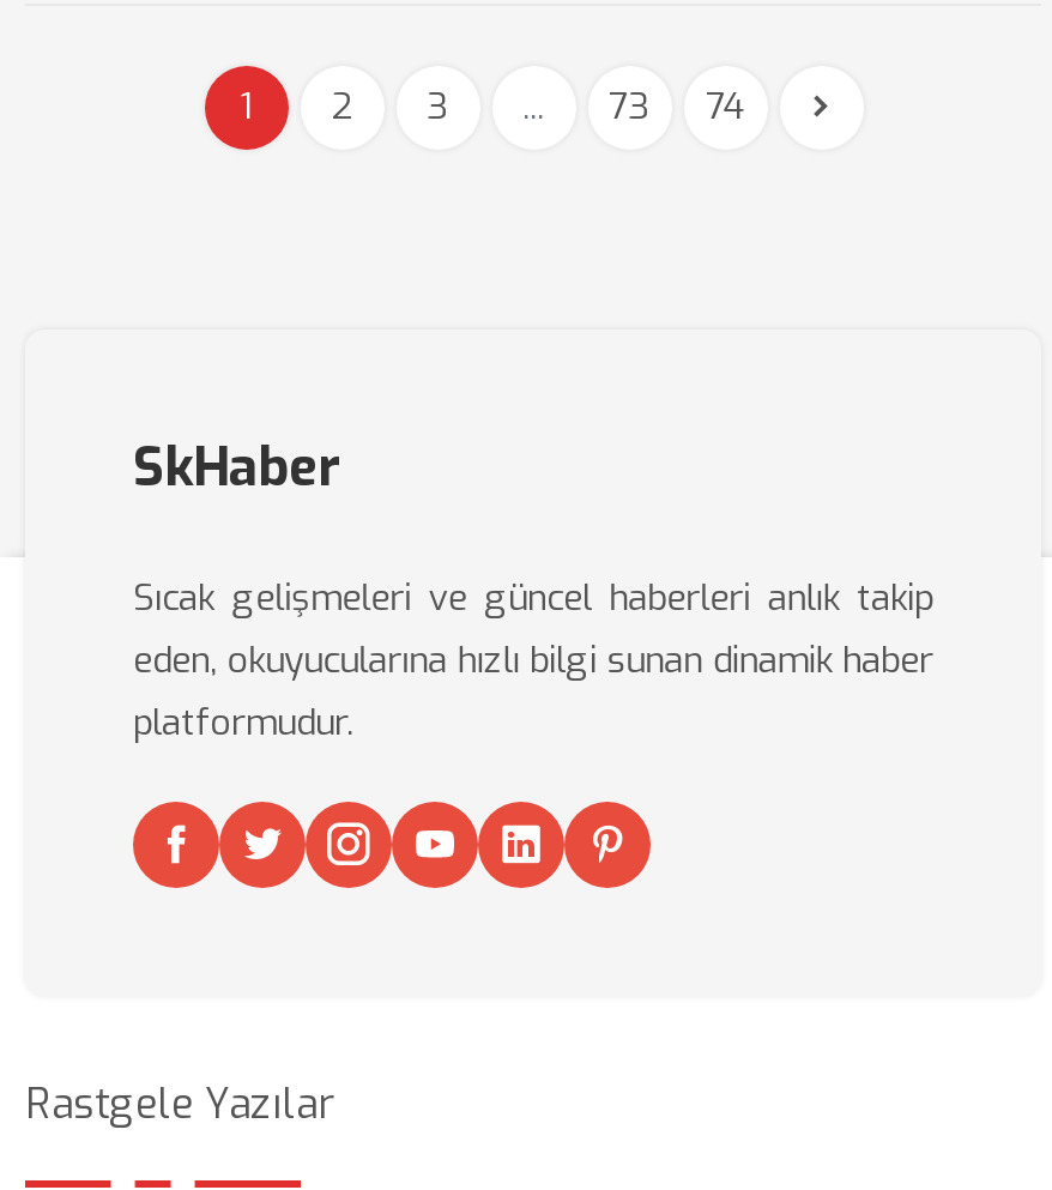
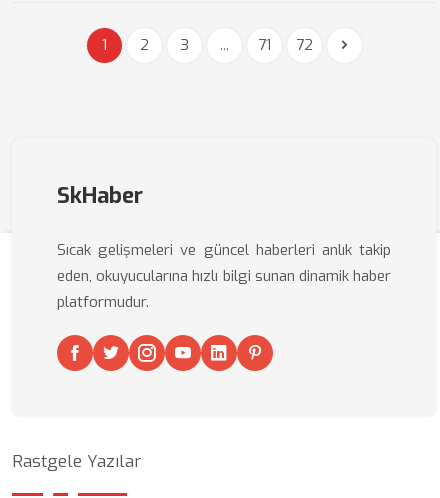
[609,83,649,131] 73 -> [257,35,270,55] 71
[706,83,744,131] 74 -> [295,35,312,55] 72

